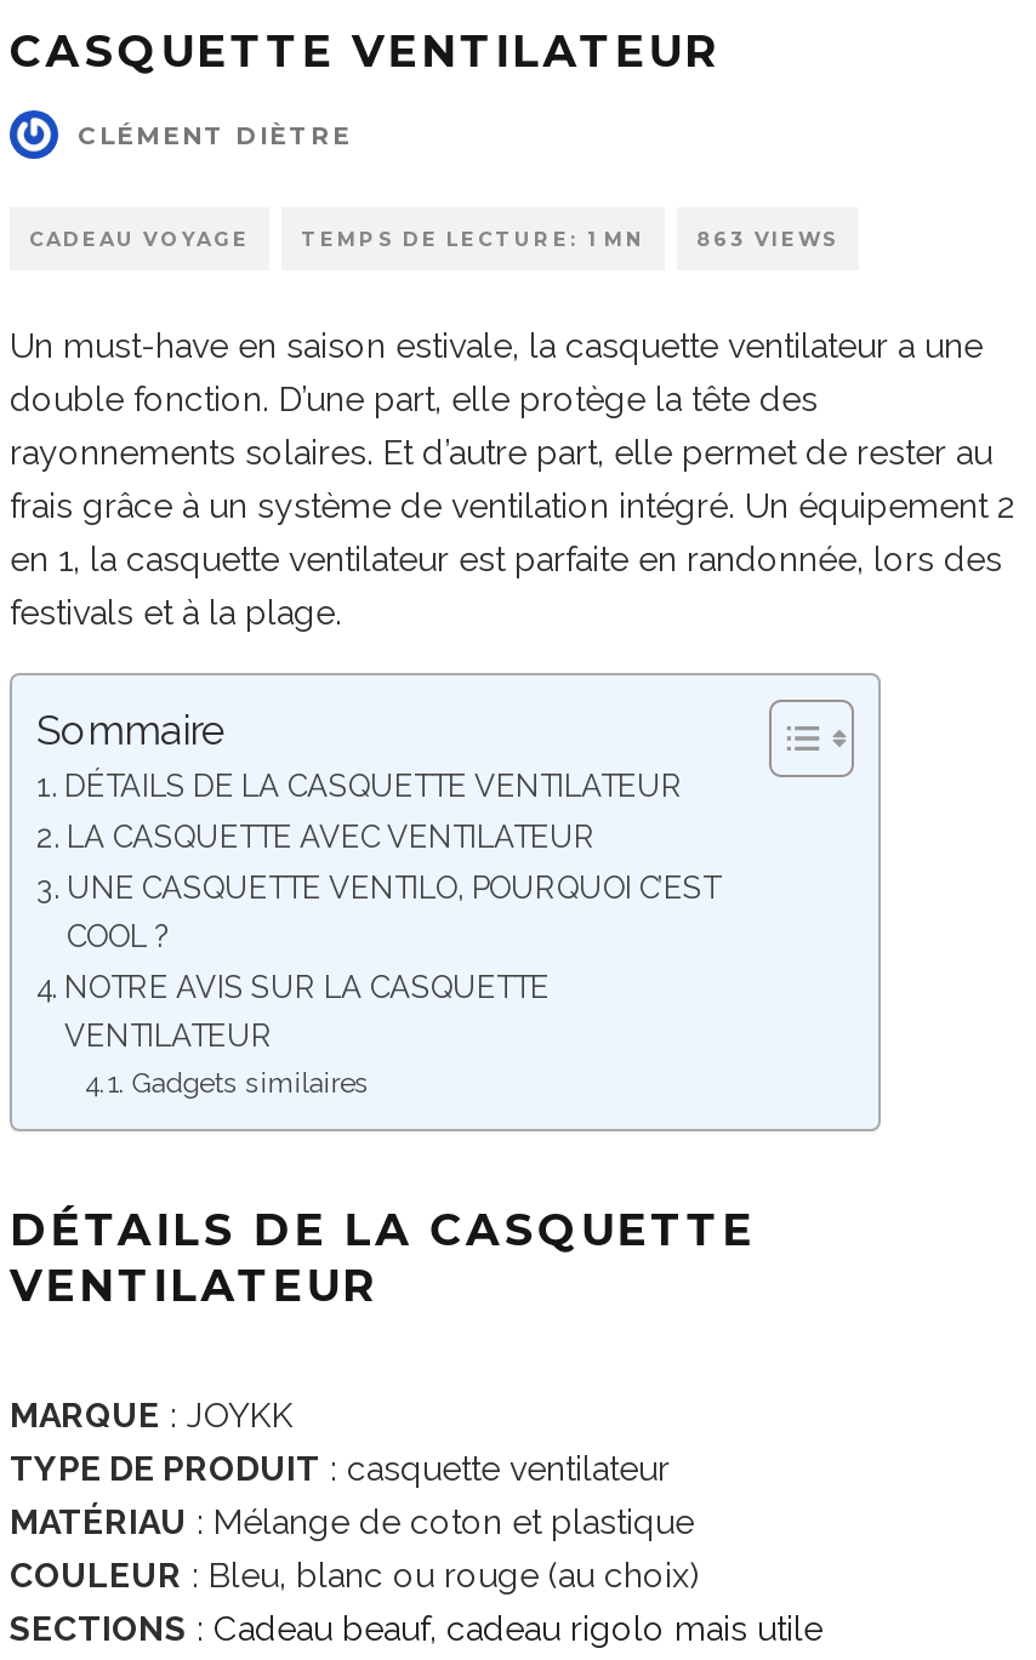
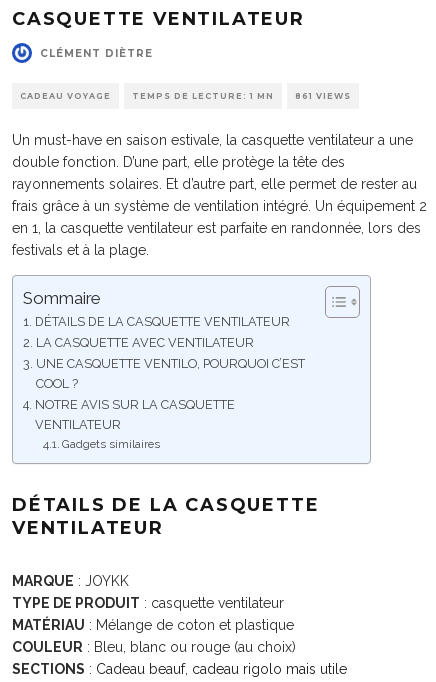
[696,228,839,252] 863 VIEWS -> [295,91,351,101] 861 VIEWS

